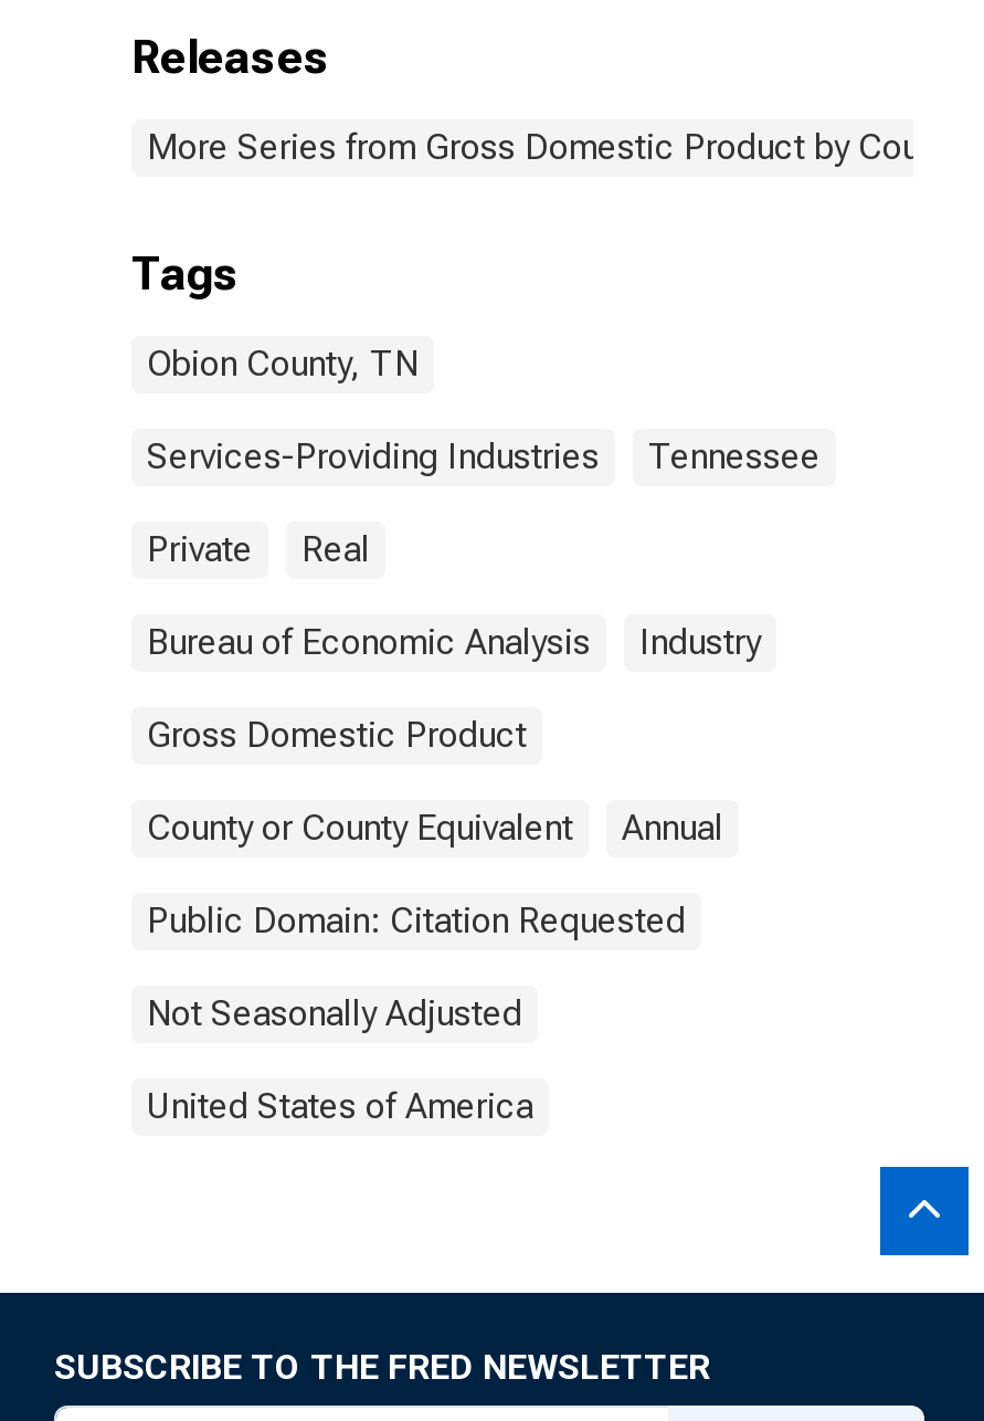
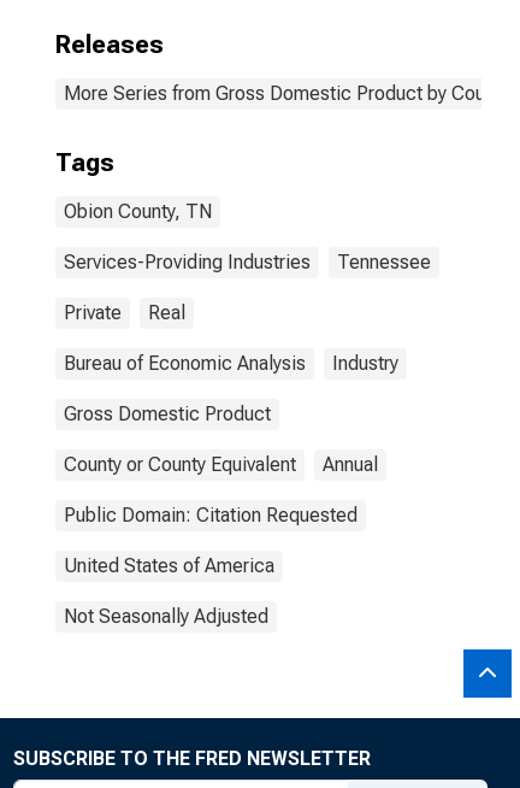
moved [147,992,522,1034] -> [64,605,268,628]: Not Seasonally Adjusted
moved [147,1085,533,1127] -> [64,554,274,577]: United States of America

